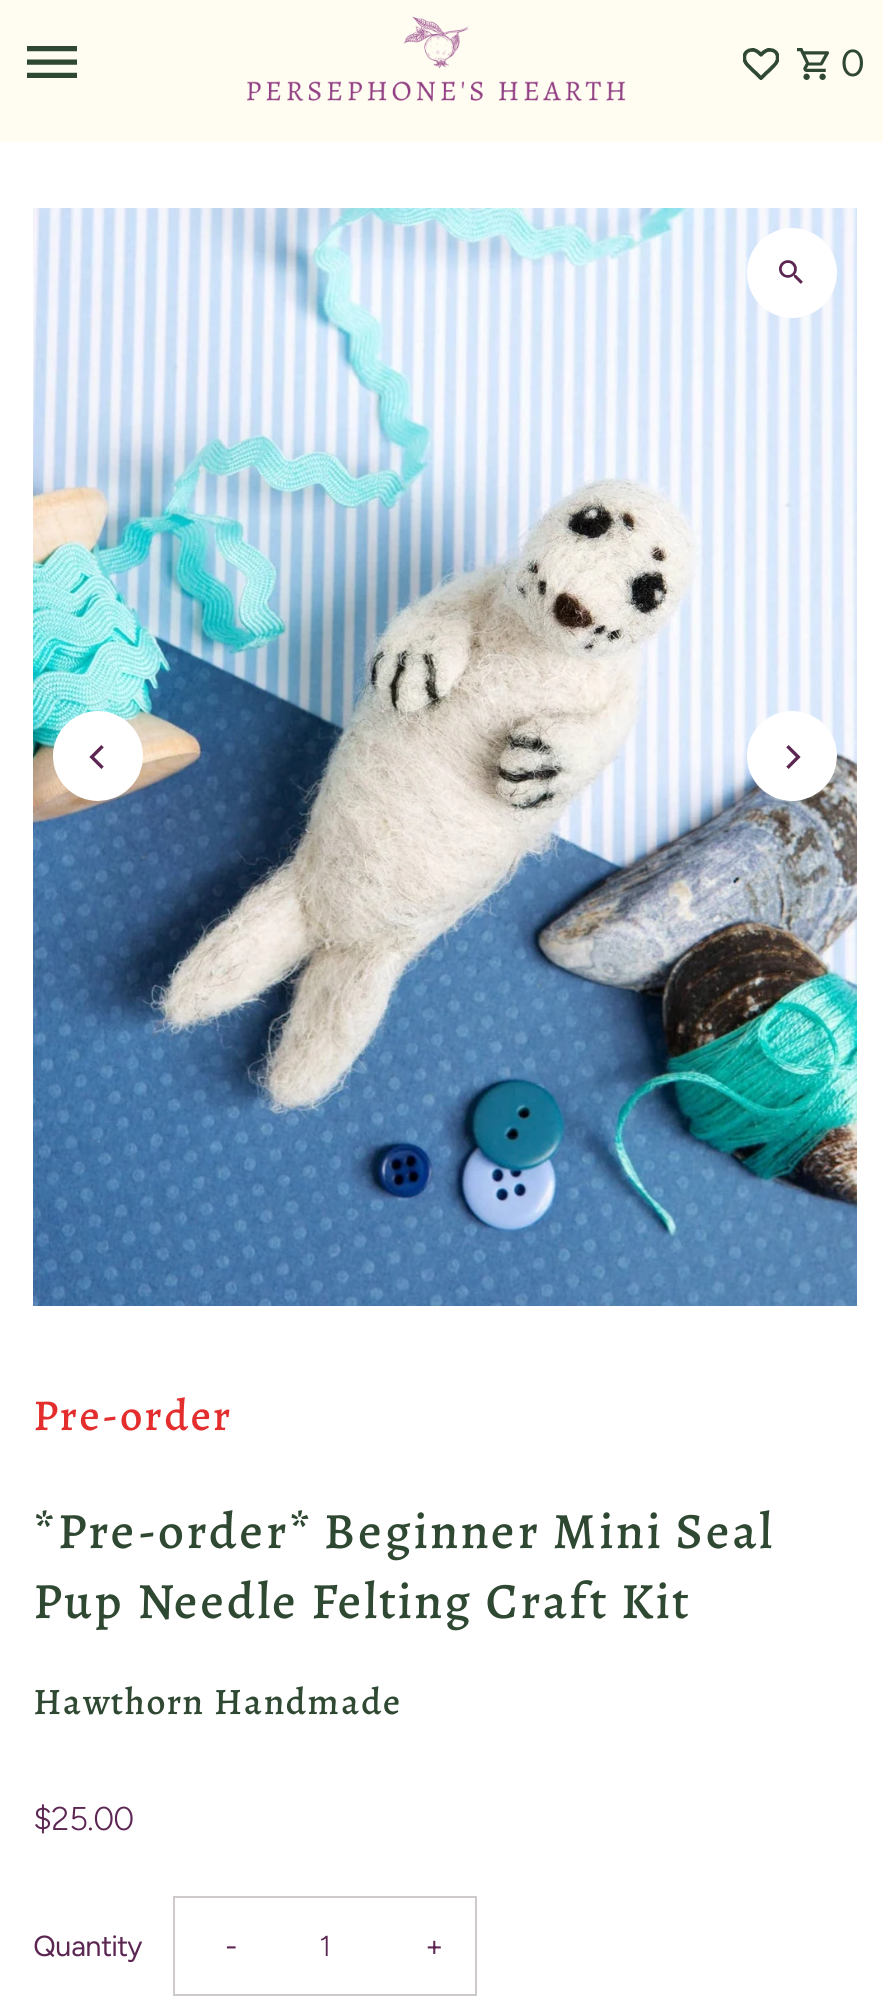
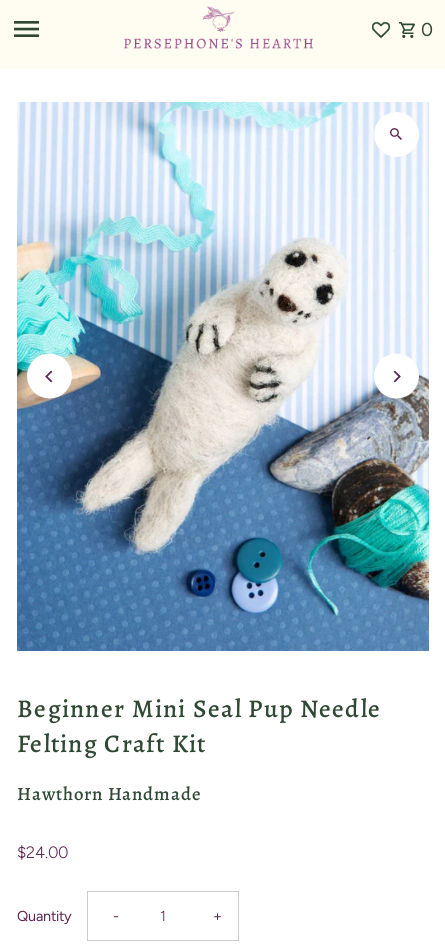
[33,1385,774,1635] Pre-order | *Pre-order* Beginner Mini Seal | Pup Needle Felting Craft Kit -> [17,691,381,761] Beginner Mini Seal Pup Needle | Felting Craft Kit
[33,1797,133,1837] $25.00 -> [17,842,68,862] $24.00

